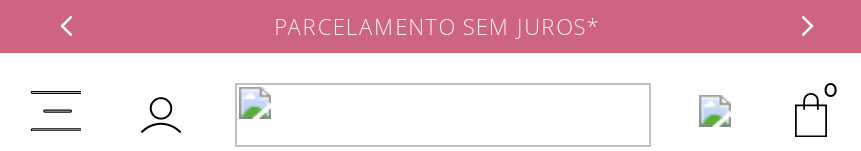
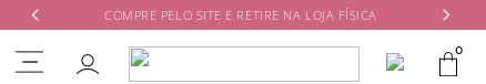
[274,10,600,40] PARCELAMENTO SEM JUROS* -> [104,6,377,23] COMPRE PELO SITE E RETIRE NA LOJA FÍSICA

